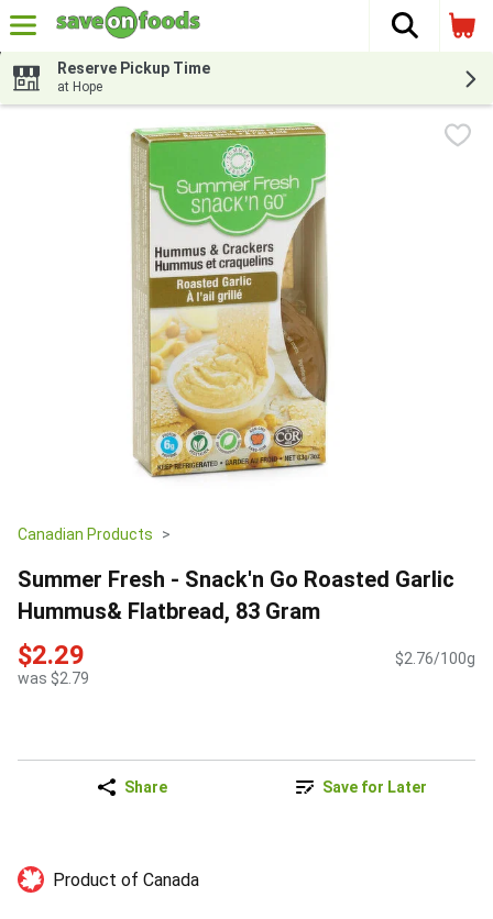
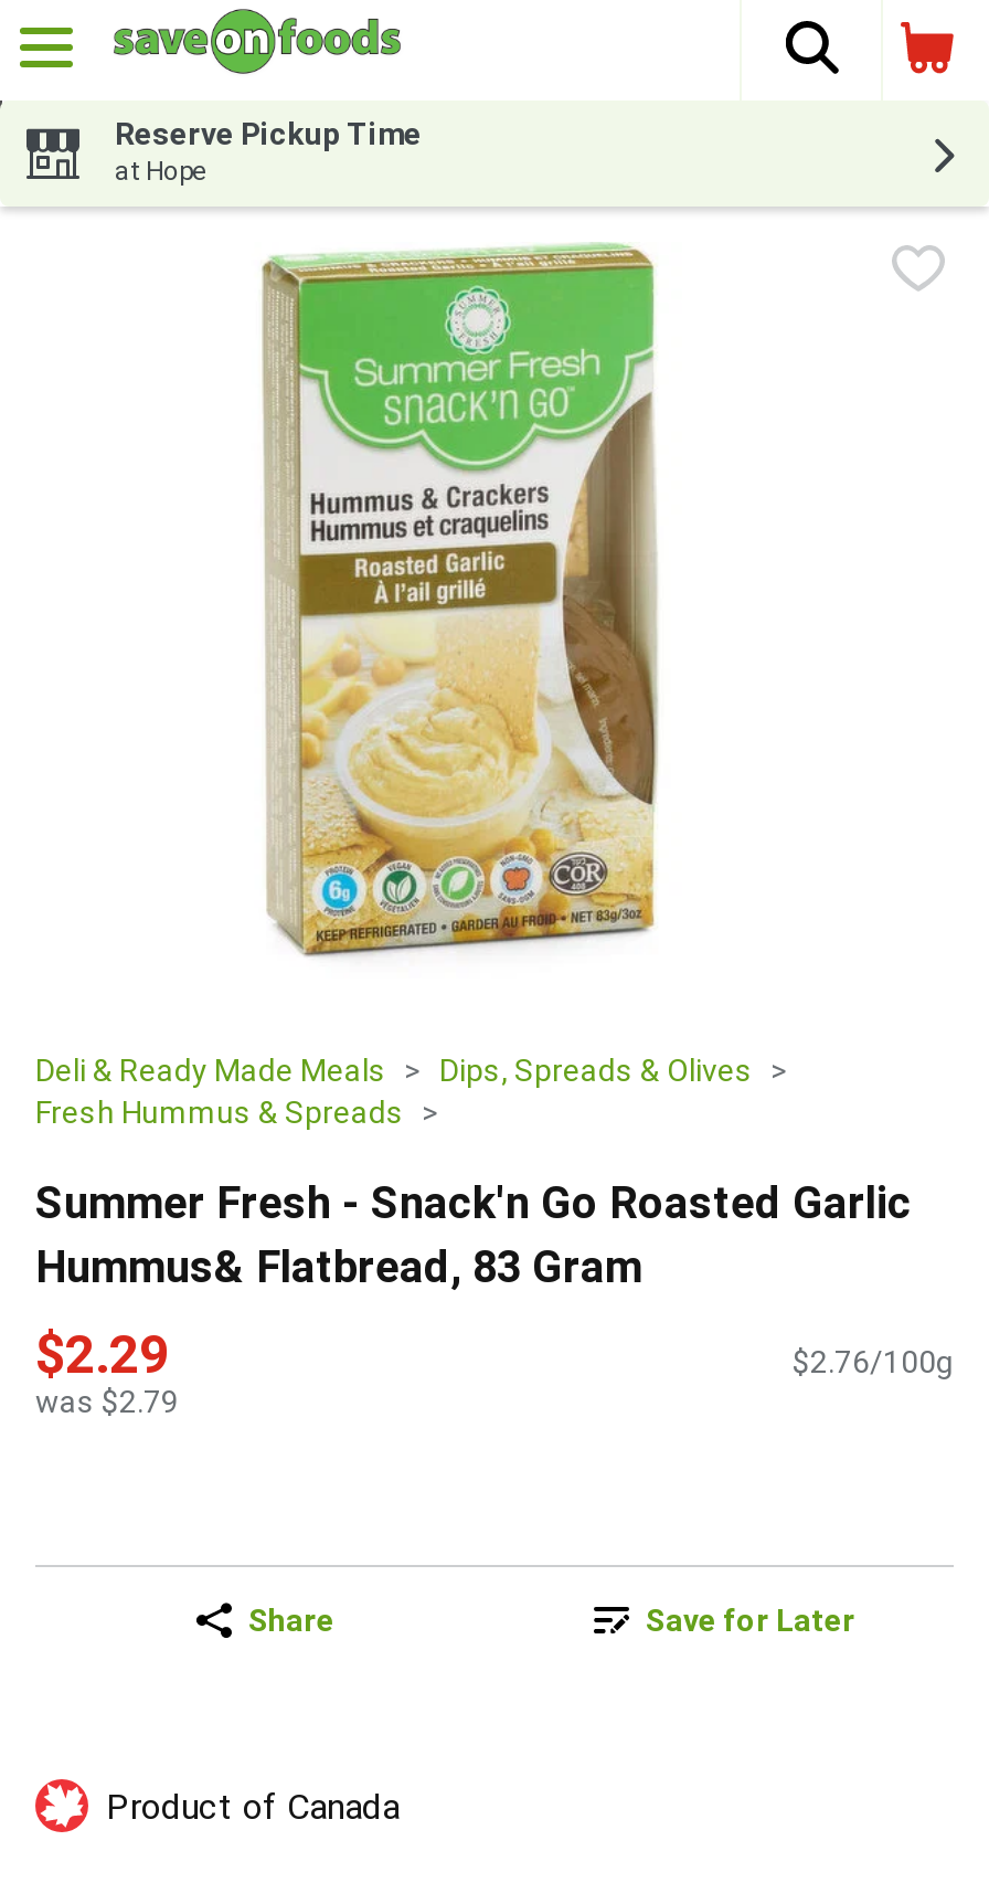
[18,525,153,543] Canadian Products -> [35,1053,753,1130] Deli & Ready Made Meals | Dips, Spreads & Olives | Fresh Hummus & Spreads

